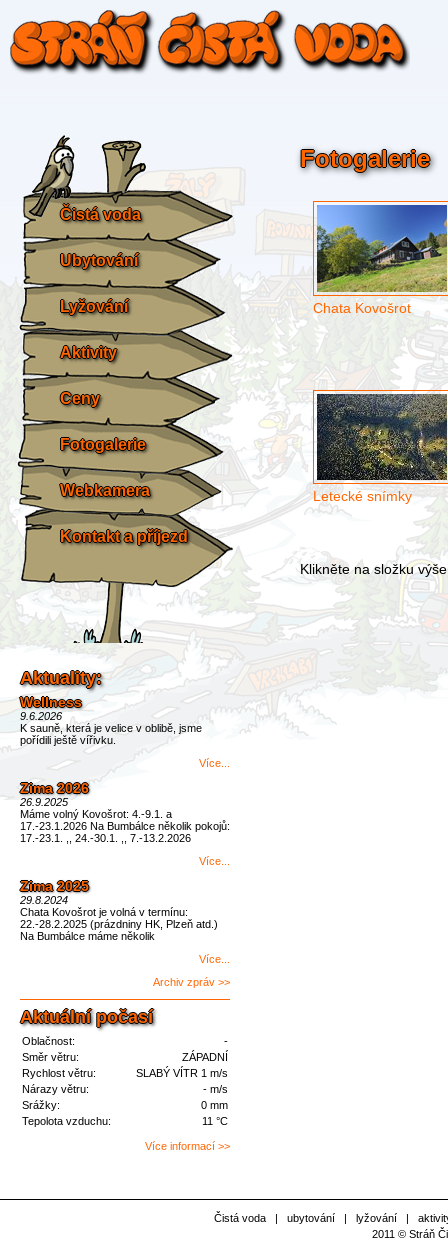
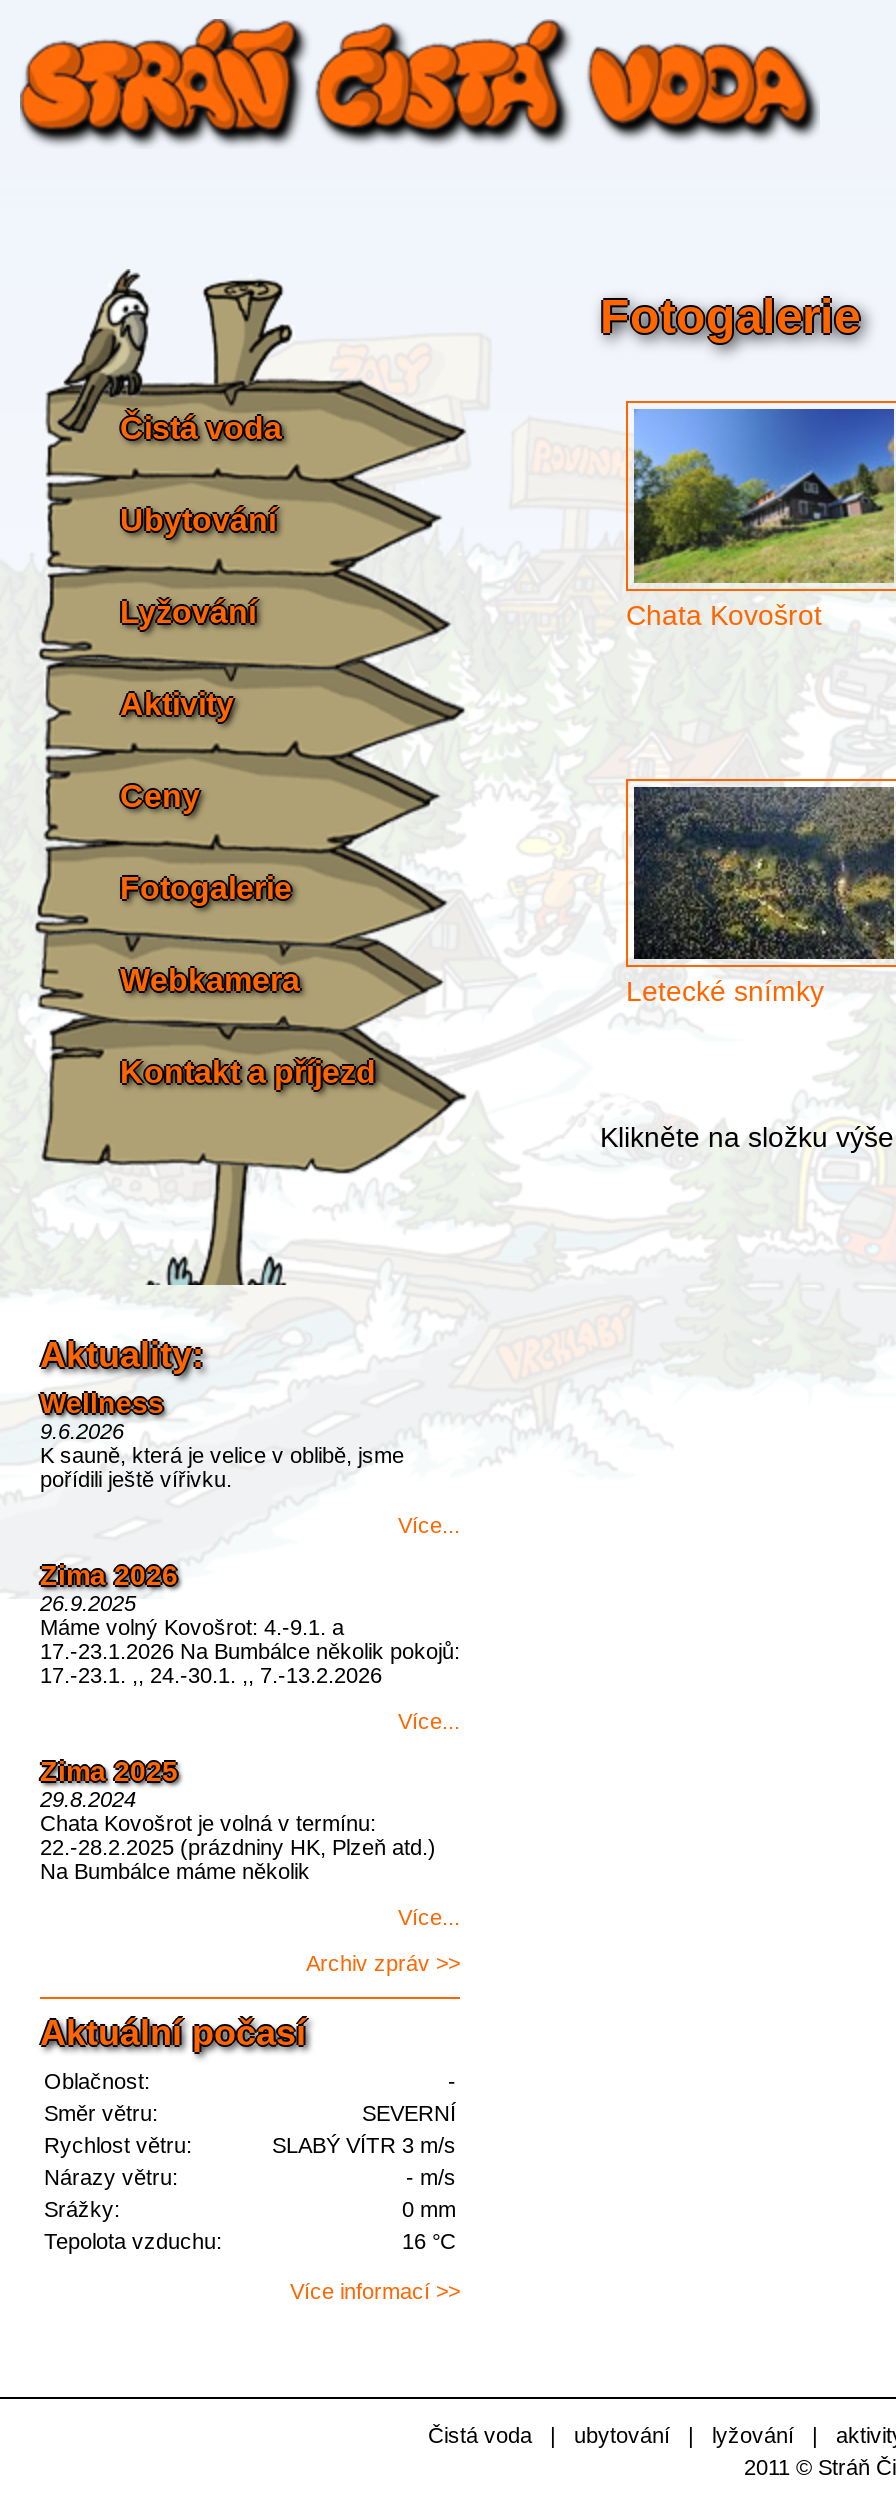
[182,1051,228,1063] ZÁPADNÍ -> [362,2101,456,2125] SEVERNÍ
[136,1067,228,1079] SLABÝ VÍTR 1 m/s -> [272,2133,456,2157] SLABÝ VÍTR 3 m/s
[202,1115,228,1127] 11 °C -> [402,2229,456,2253] 16 °C

